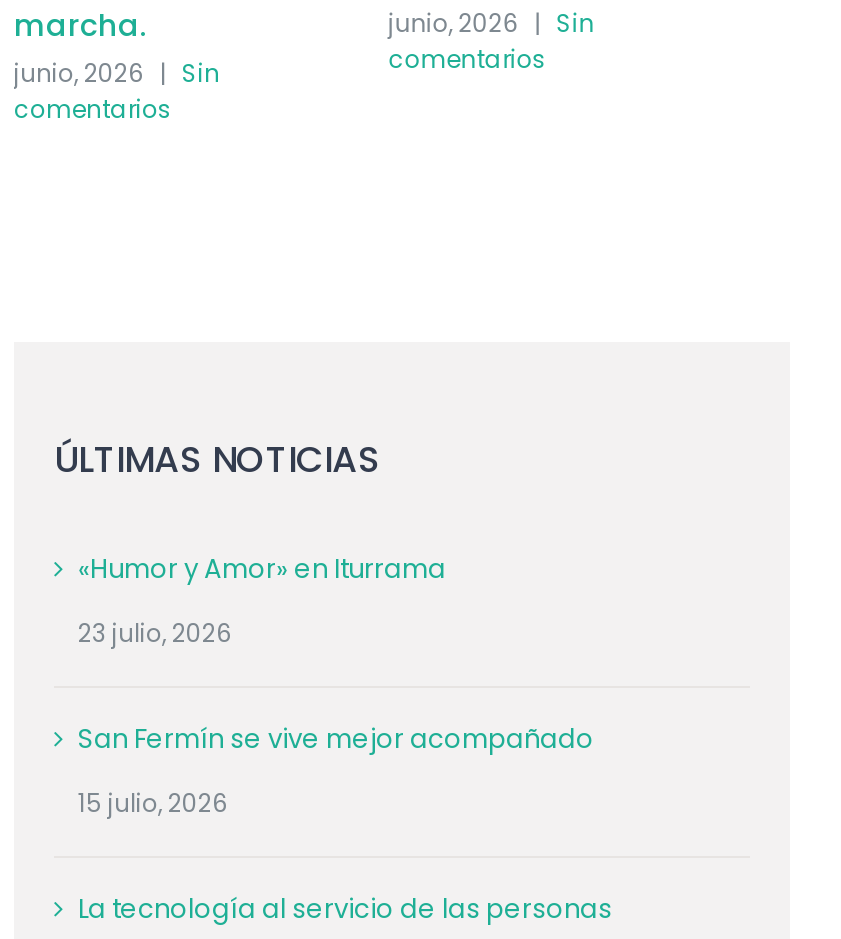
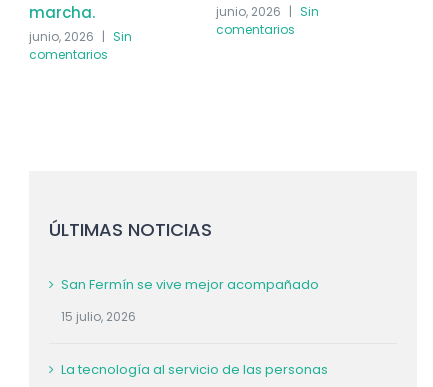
[78,551,446,651] «Humor y Amor» en Iturrama | 23 julio, 2026 -> none

